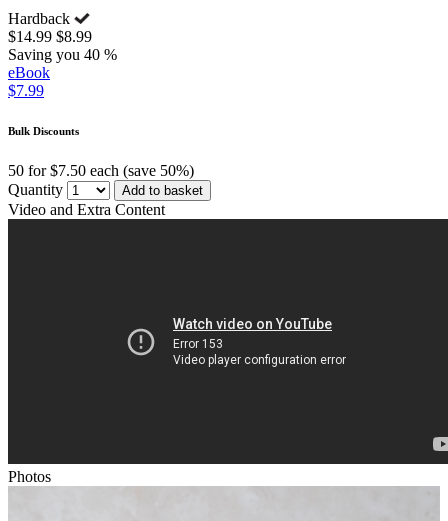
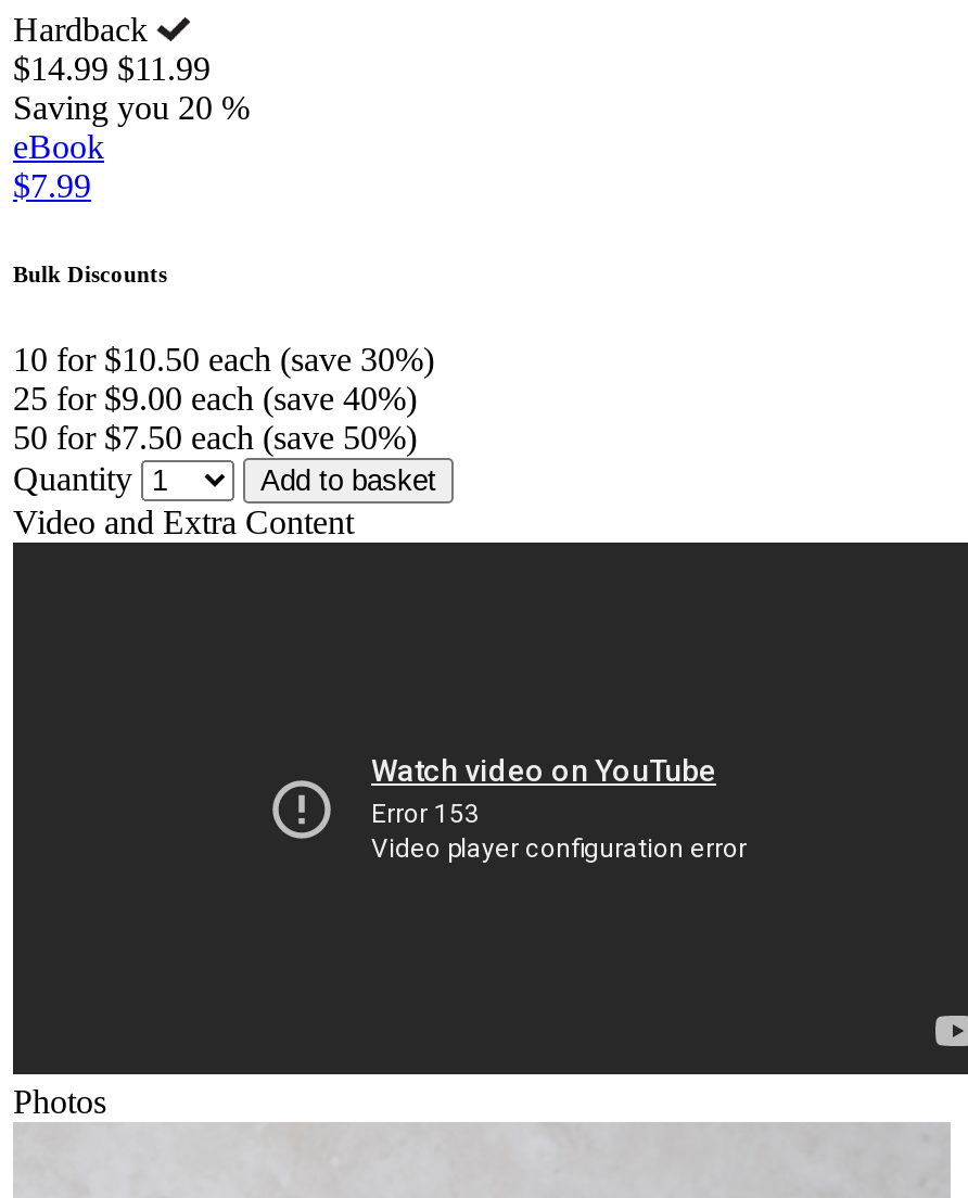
[8,28,92,45] $14.99 $8.99 -> [13,50,211,87] $14.99 $11.99
[8,46,117,63] Saving you 40 % -> [13,89,250,126] Saving you 20 %
none -> [13,341,434,417] 10 for $10.50 each (save 30%) | 25 for $9.00 each (save 40%)

